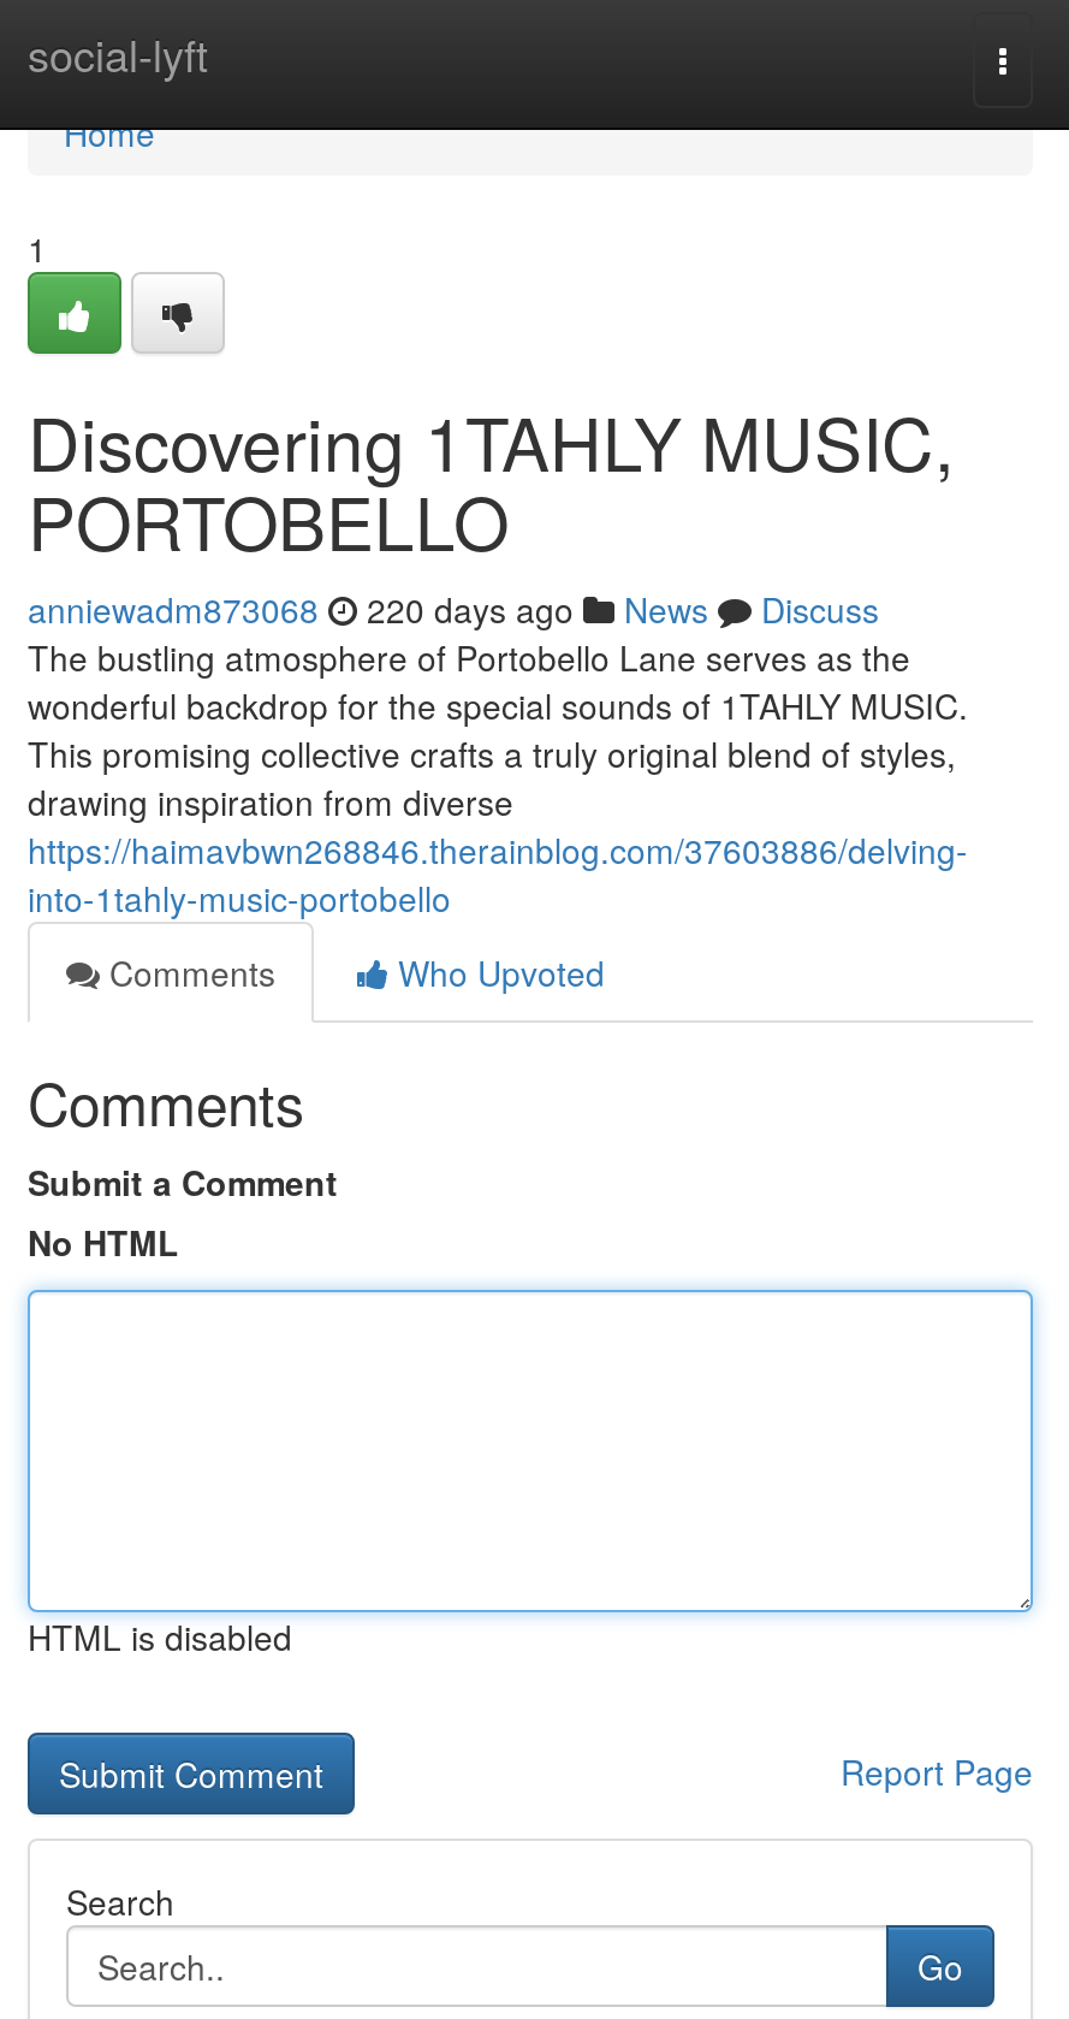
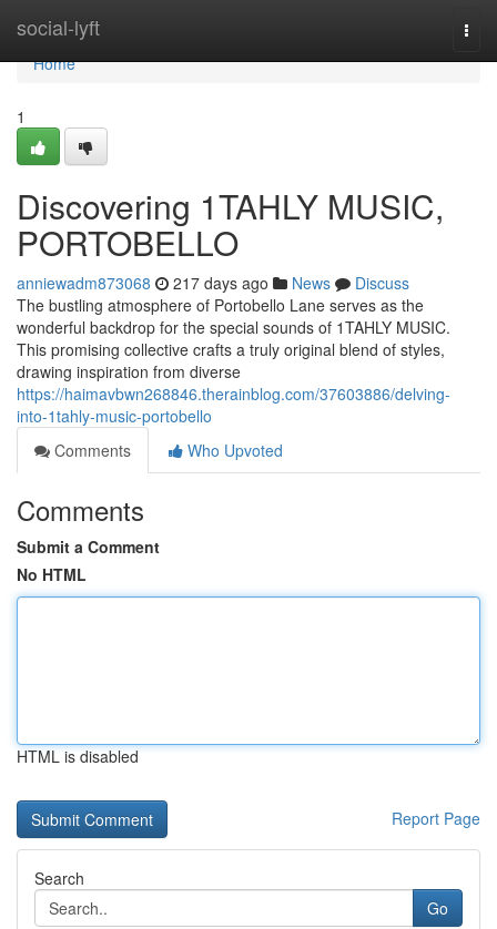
[28,585,879,633] anniewadm873068 220 days ago News Discuss -> [17,272,409,294] anniewadm873068 217 days ago News Discuss

